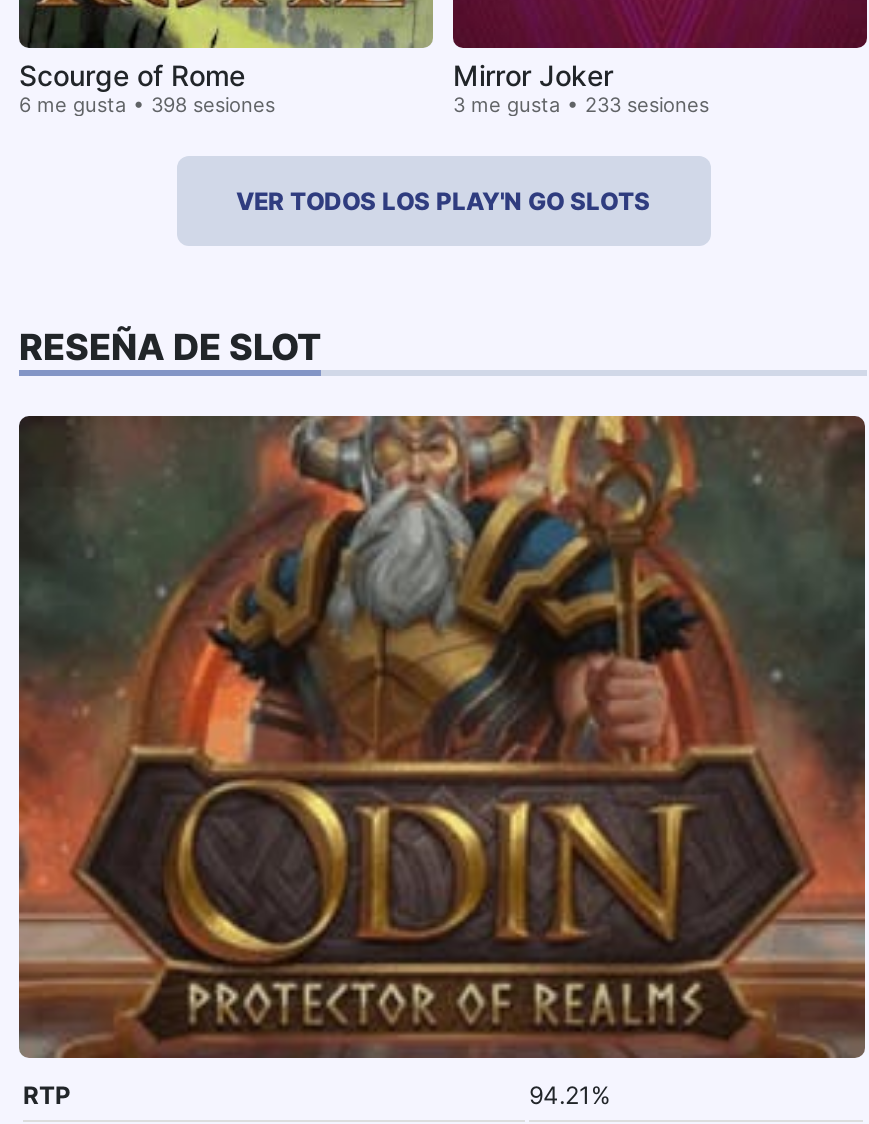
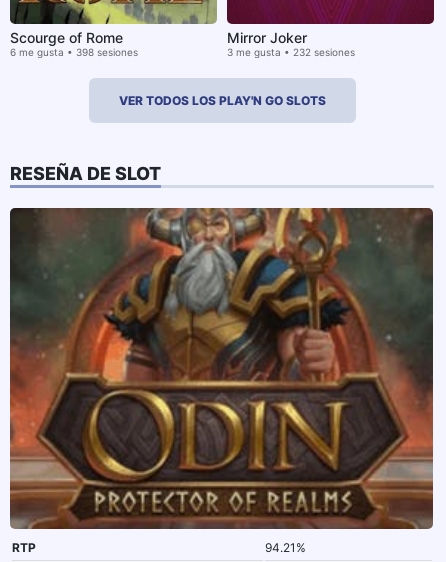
[453,92,709,116] 3 me gusta • 233 sesiones -> [227,46,355,58] 3 me gusta • 232 sesiones

